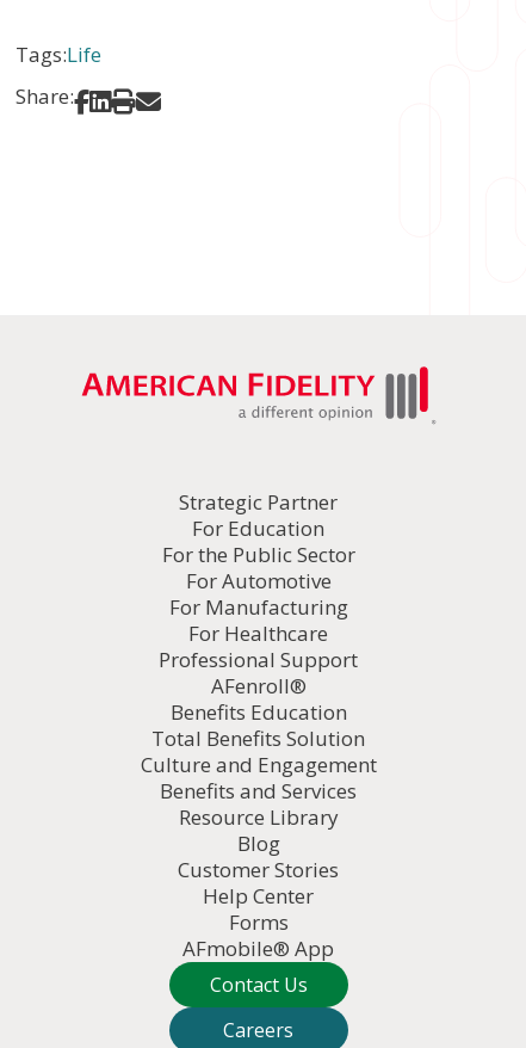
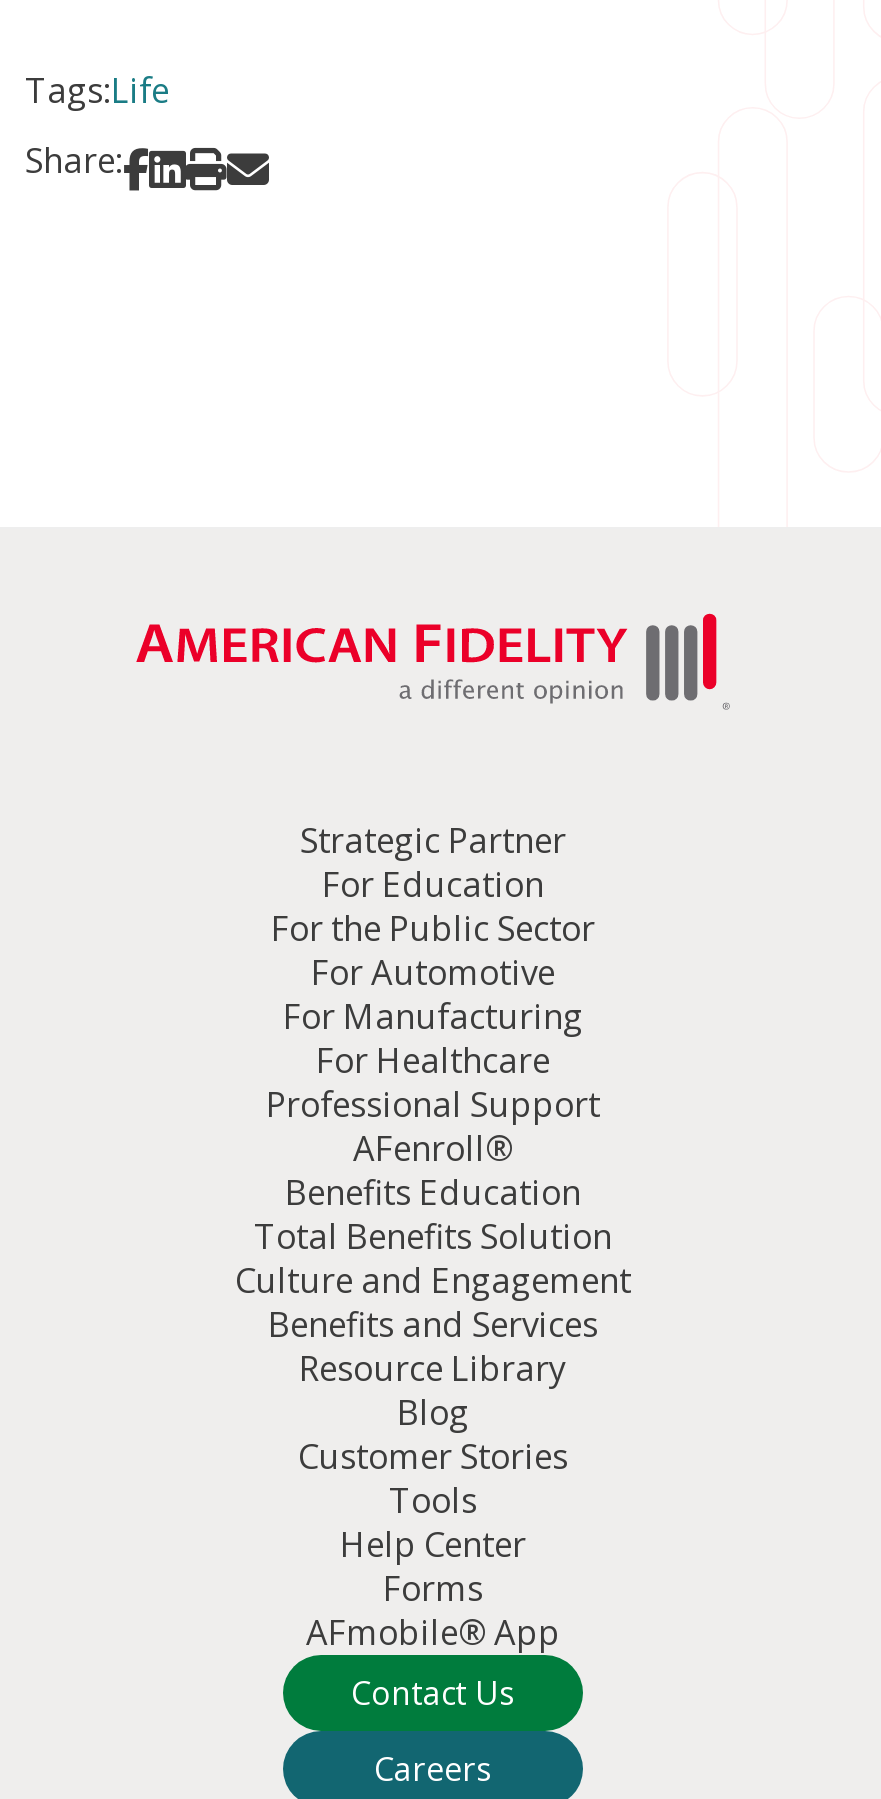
none -> [389,1477,477,1523] Tools

